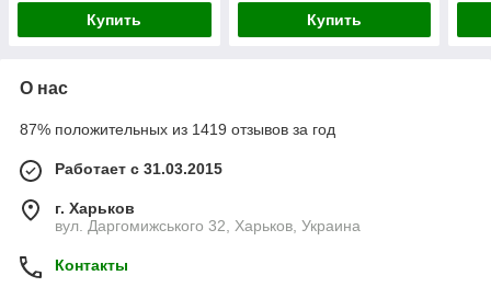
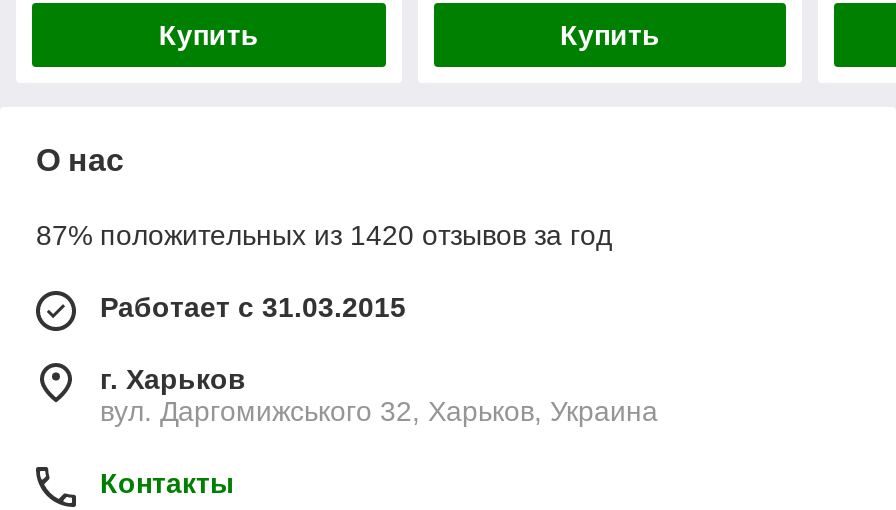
[20,120,335,138] 87% положительных из 1419 отзывов за год -> [36,219,612,251] 87% положительных из 1420 отзывов за год

